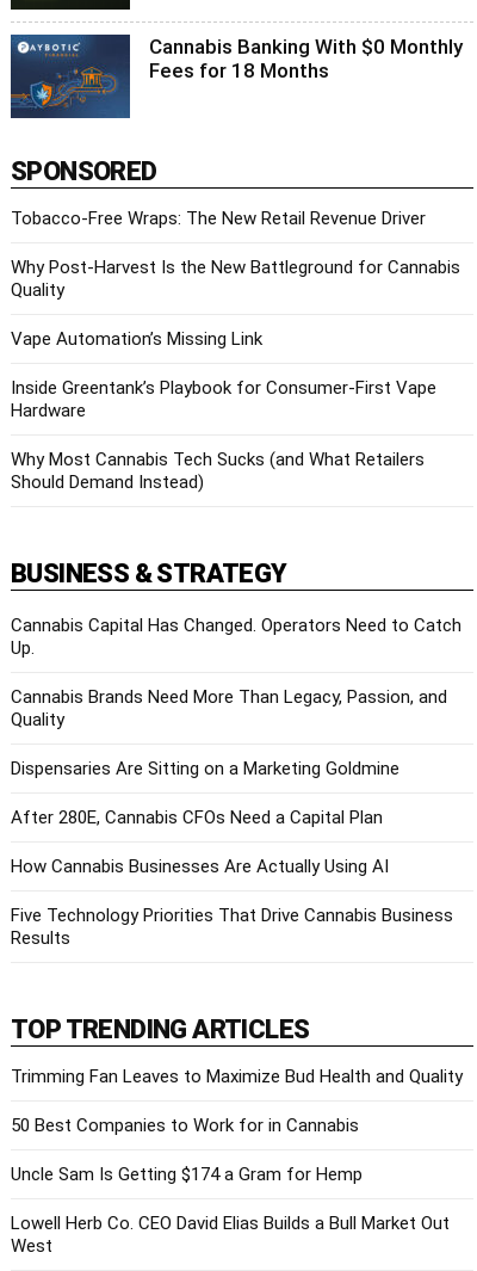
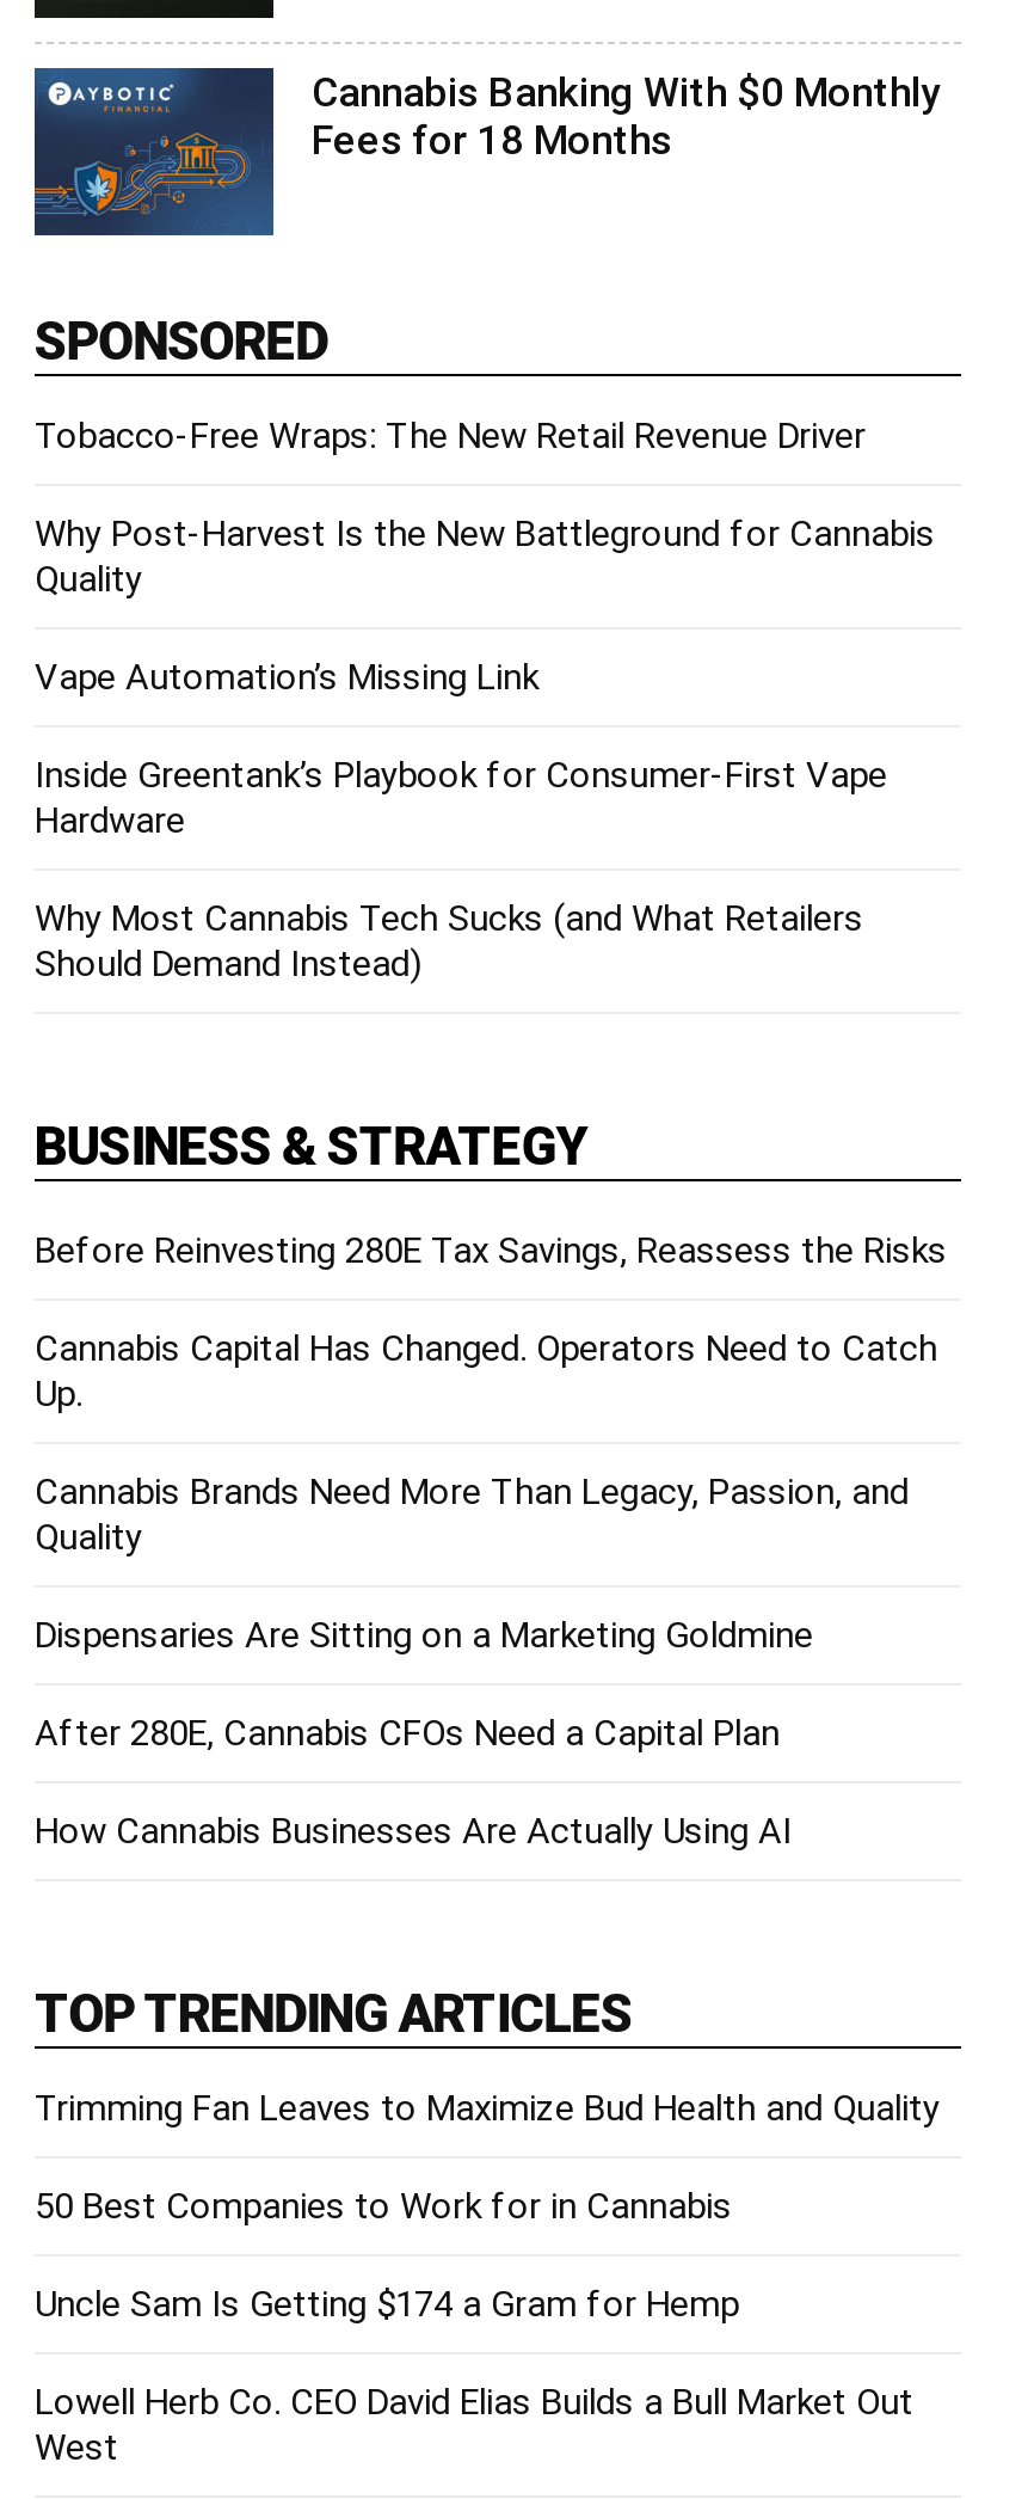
none -> [35,1230,947,1273] Before Reinvesting 280E Tax Savings, Reassess the Risks
moved [11,615,461,877] -> [35,1328,937,1854]: Cannabis Capital Has Changed. Operators Need to Catch | Up. | Cannabis Brands Need More Than Legacy, Passion, and | Quality | Dispensaries Are Sitting on a Marketing Goldmine | After 280E, Cannabis CFOs Need a Capital Plan | How Cannabis Businesses Are Actually Using AI
[11,905,453,949] Five Technology Priorities That Drive Cannabis Business | Results -> none

